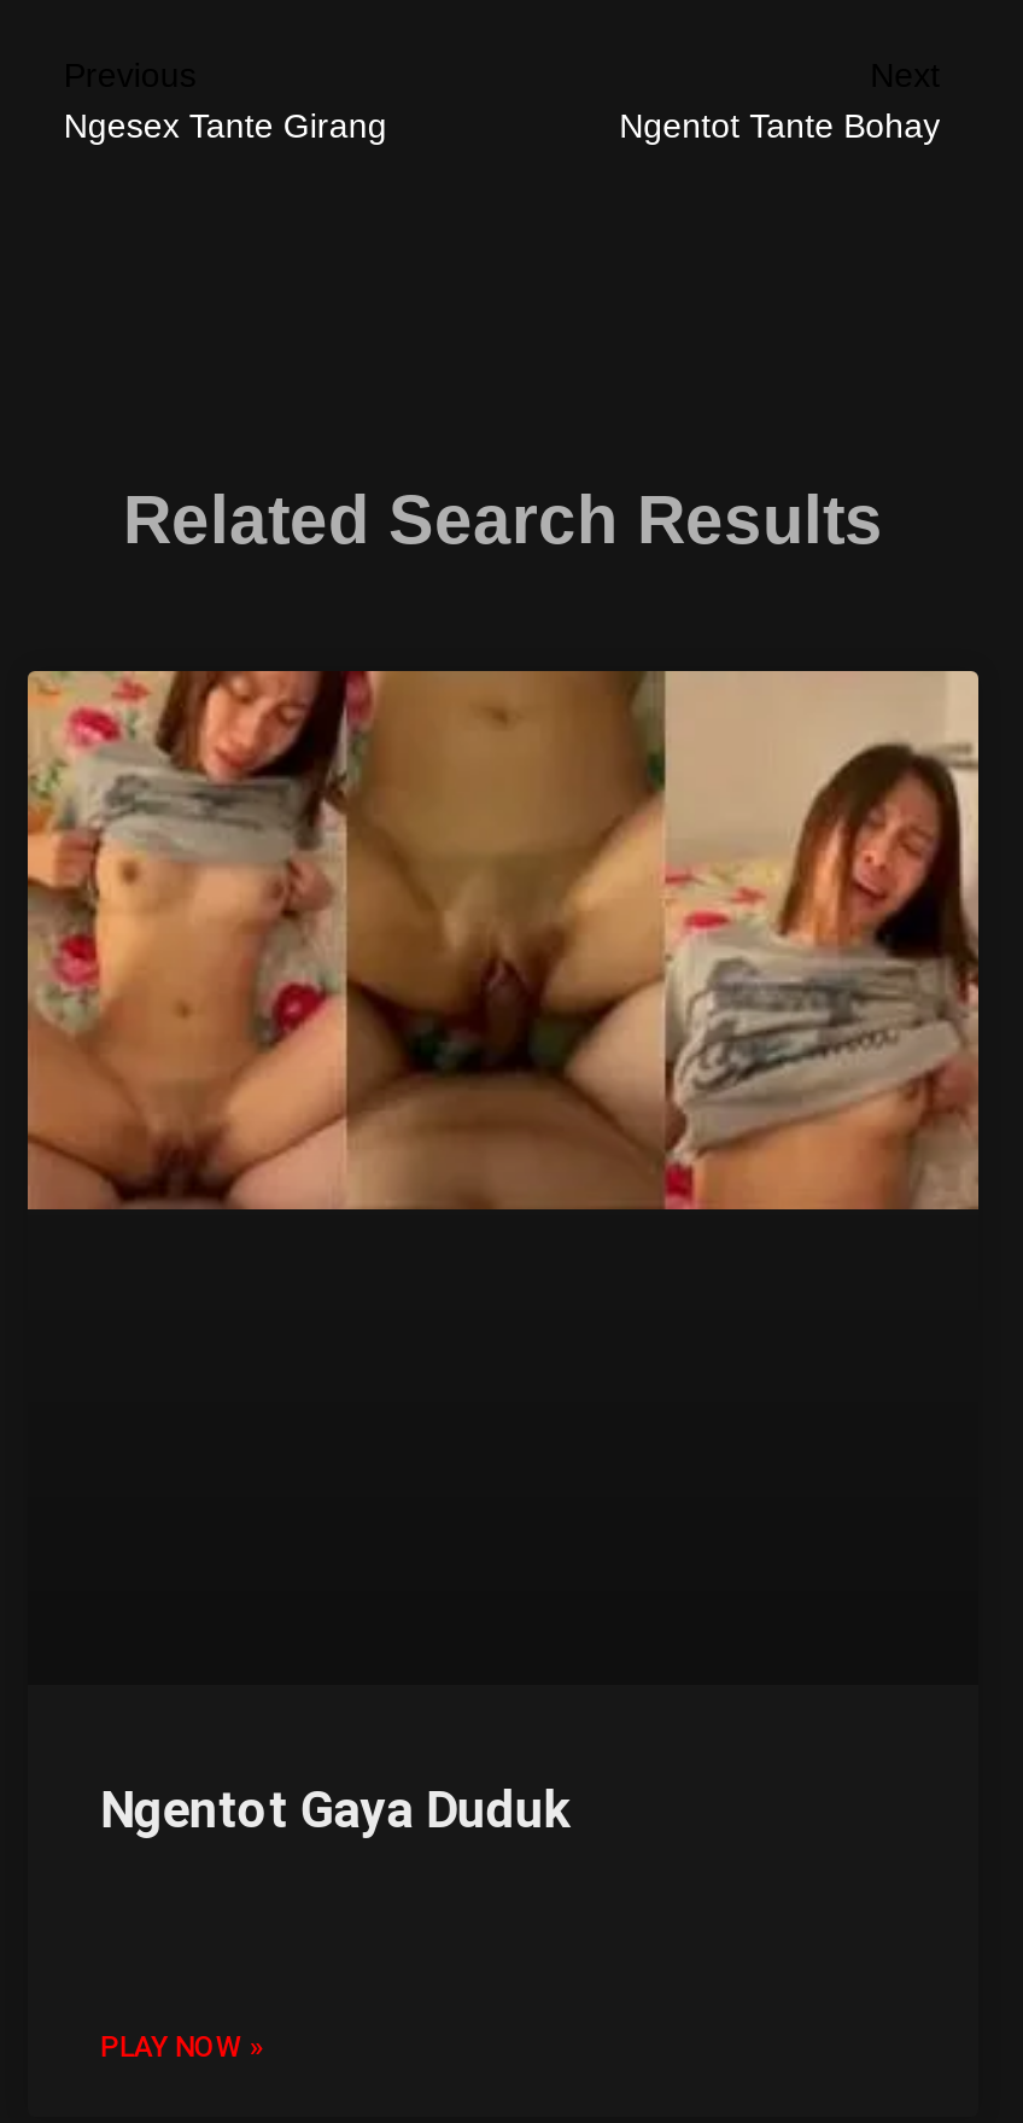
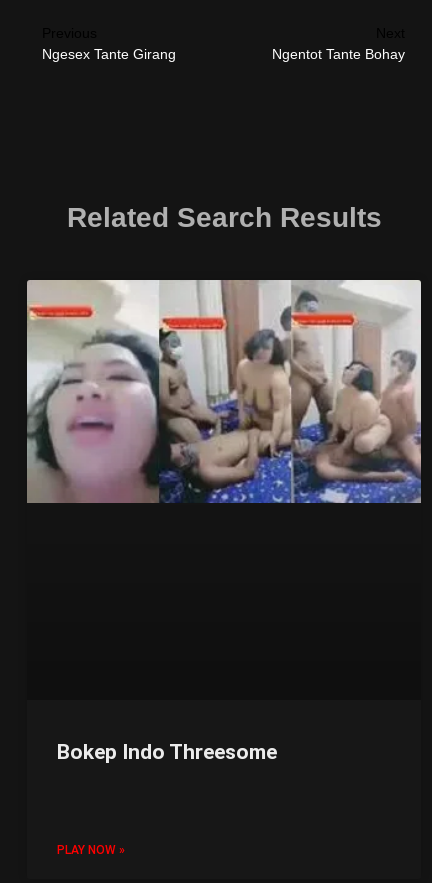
[25,669,981,1212] [image] -> [26,279,422,504] [image]
[100,1781,570,1839] Ngentot Gaya Duduk -> [57,740,277,764] Bokep Indo Threesome

